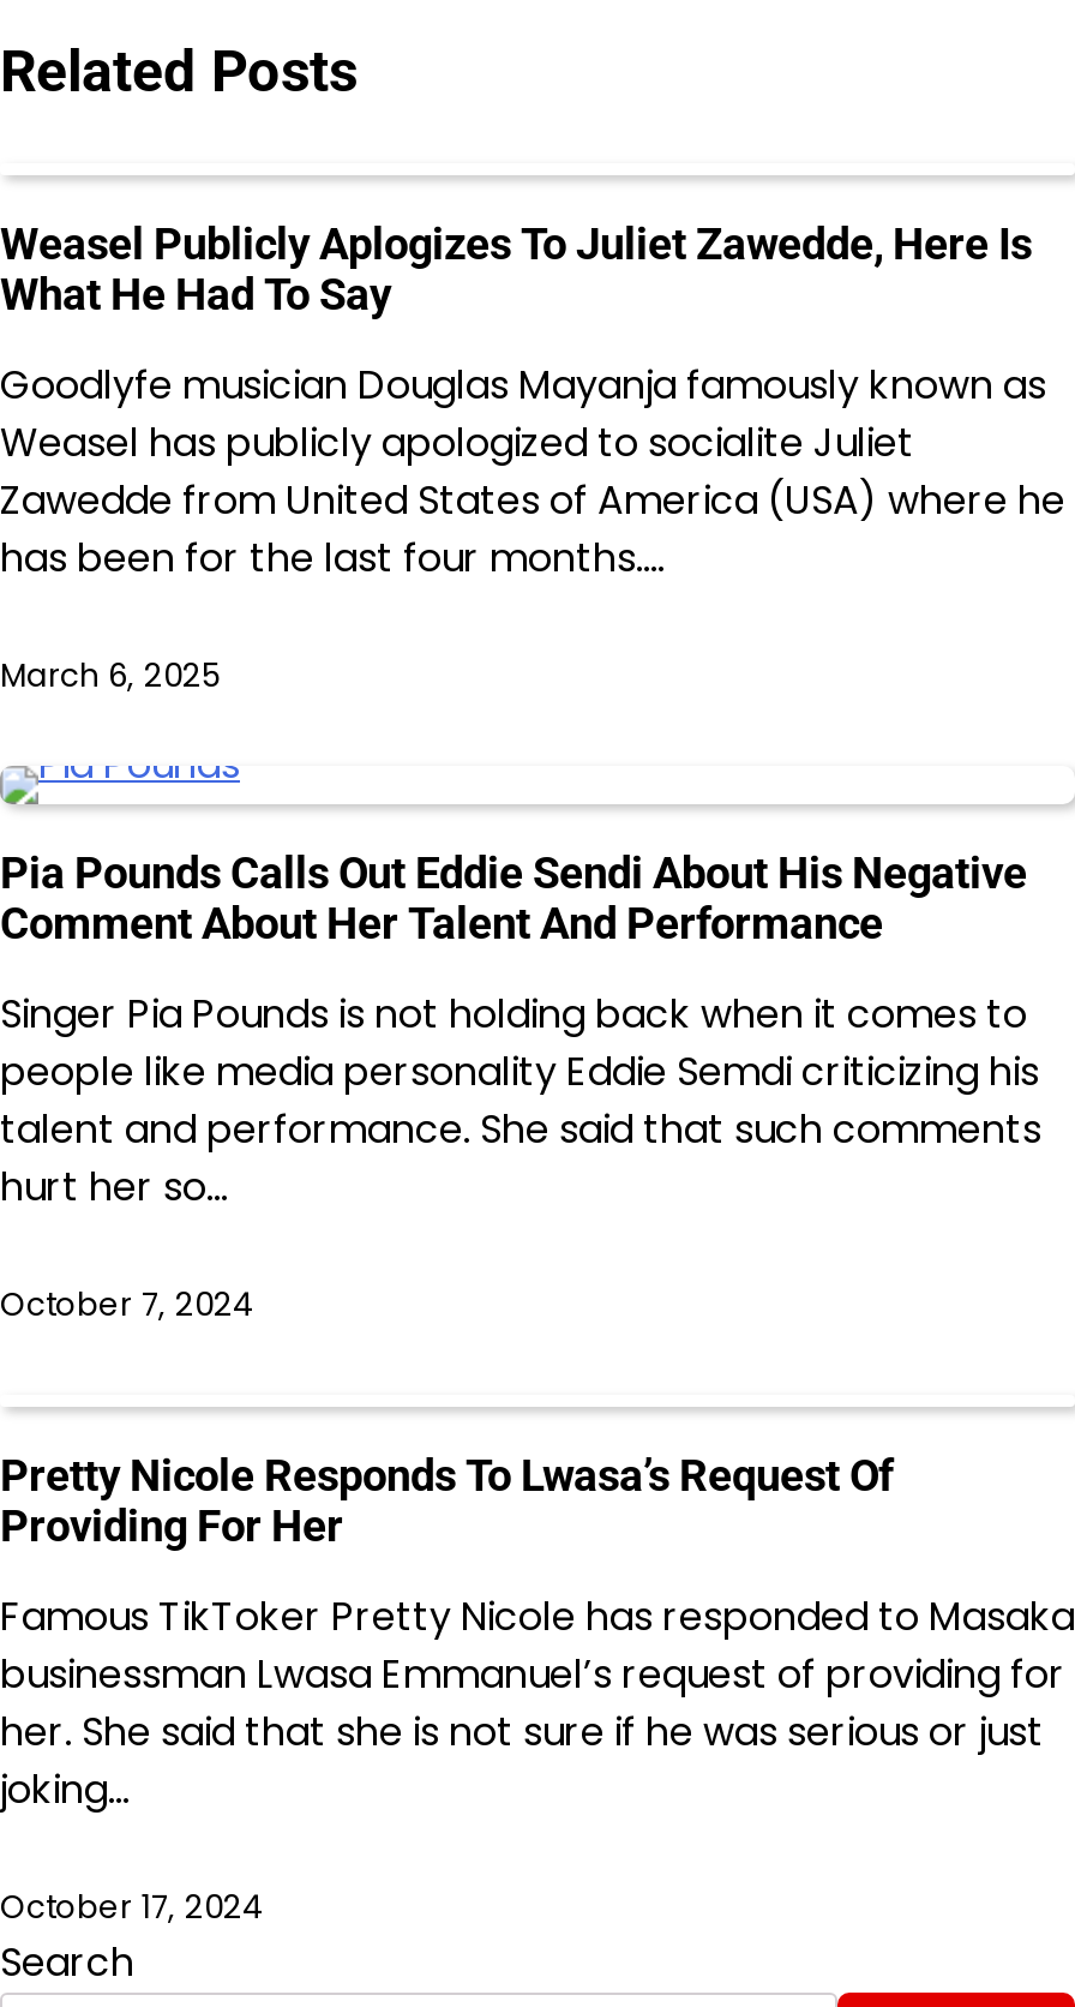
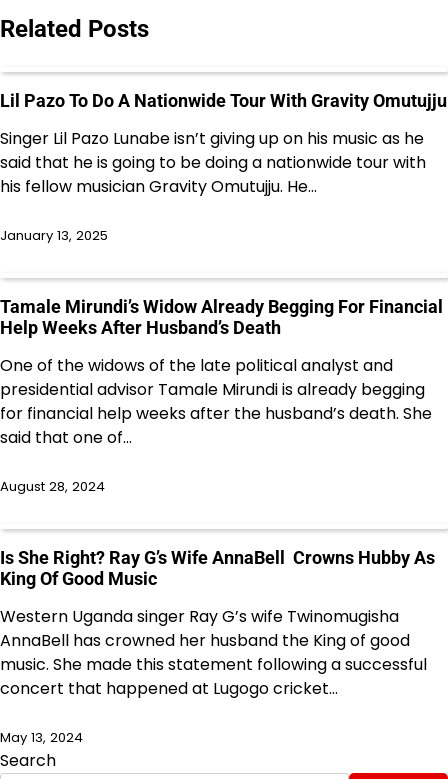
[0,218,1032,318] Weasel Publicly Aplogizes To Juliet Zawedde, Here Is | What He Had To Say -> [0,90,447,111] Lil Pazo To Do A Nationwide Tour With Gravity Omutujju
[0,357,1065,585] Goodlyfe musician Douglas Mayanja famously known as | Weasel has publicly apologized to socialite Juliet | Zawedde from United States of America (USA) where he | has been for the last four months.… -> [0,127,426,198] Singer Lil Pazo Lunabe isn’t giving up on his music as he | said that he is going to be doing a nationwide tour with | his fellow musician Gravity Omutujju. He…
[0,652,221,698] March 6, 2025 -> [0,226,108,245] January 13, 2025
[0,846,1027,947] Pia Pounds Calls Out Eddie Sendi About His Negative | Comment About Her Talent And Performance -> [0,296,443,338] Tamale Mirundi’s Widow Already Begging For Financial | Help Weeks After Husband’s Death
[0,986,1041,1214] Singer Pia Pounds is not holding back when it comes to | people like media personality Eddie Semdi criticizing his | talent and performance. She said that such comments | hurt her so… -> [0,354,432,449] One of the widows of the late political analyst and | presidential advisor Tamale Mirundi is already begging | for financial help weeks after the husband’s death. She | said that one of…
[0,1281,254,1327] October 7, 2024 -> [0,477,105,496] August 28, 2024
[0,1449,893,1550] Pretty Nicole Responds To Lwasa’s Request Of | Providing For Her -> [0,547,435,589] Is She Right? Ray G’s Wife AnnaBell Crowns Hubby As | King Of Good Music
[0,1588,1075,1816] Famous TikToker Pretty Nicole has responded to Masaka | businessman Lwasa Emmanuel’s request of providing for | her. She said that she is not sure if he was serious or just | joking… -> [0,605,427,700] Western Uganda singer Ray G’s wife Twinomugisha | AnnaBell has crowned her husband the King of good | music. She made this statement following a successful | concert that happened at Lugogo cricket…
[0,1884,264,1929] October 17, 2024 -> [0,728,83,747] May 13, 2024

